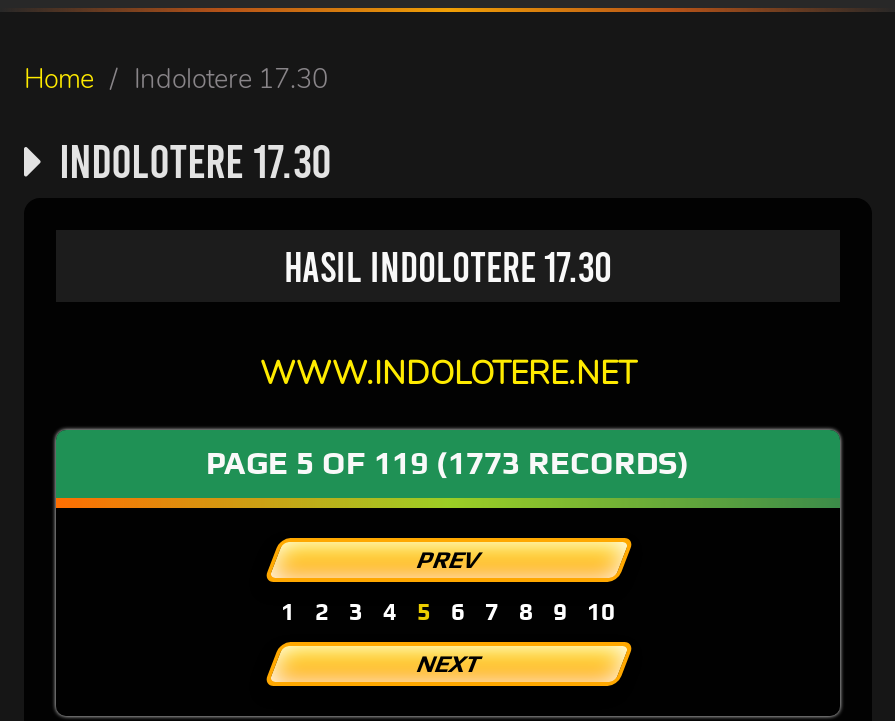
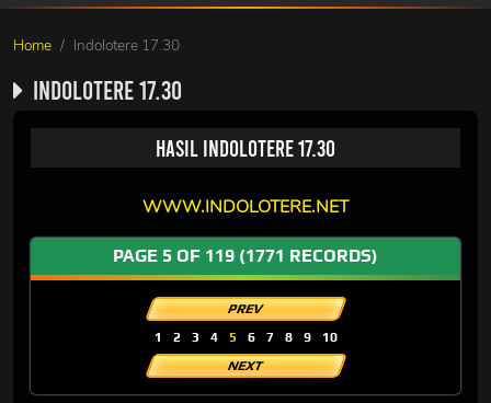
[206,444,690,482] PAGE 5 OF 119 (1773 RECORDS) -> [113,245,378,266] PAGE 5 OF 119 (1771 RECORDS)

